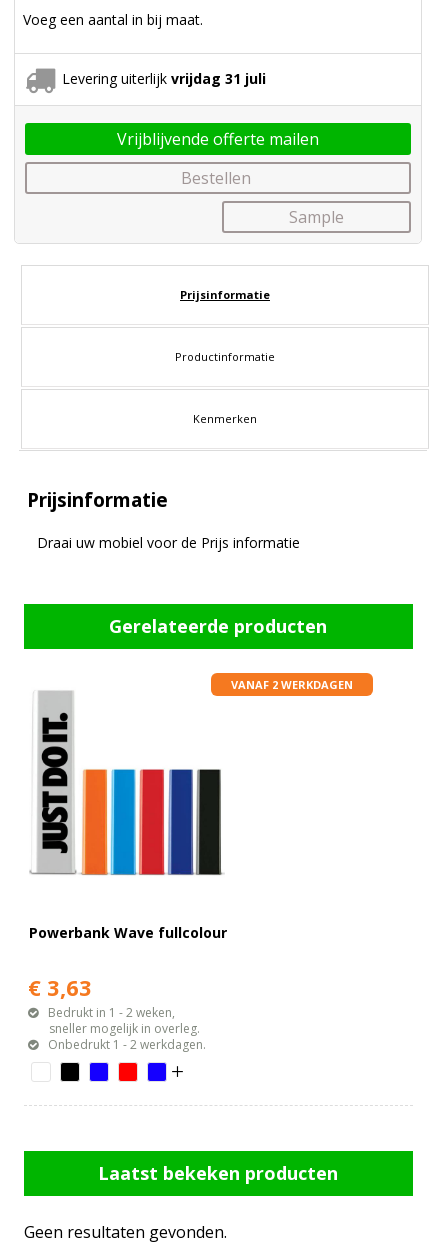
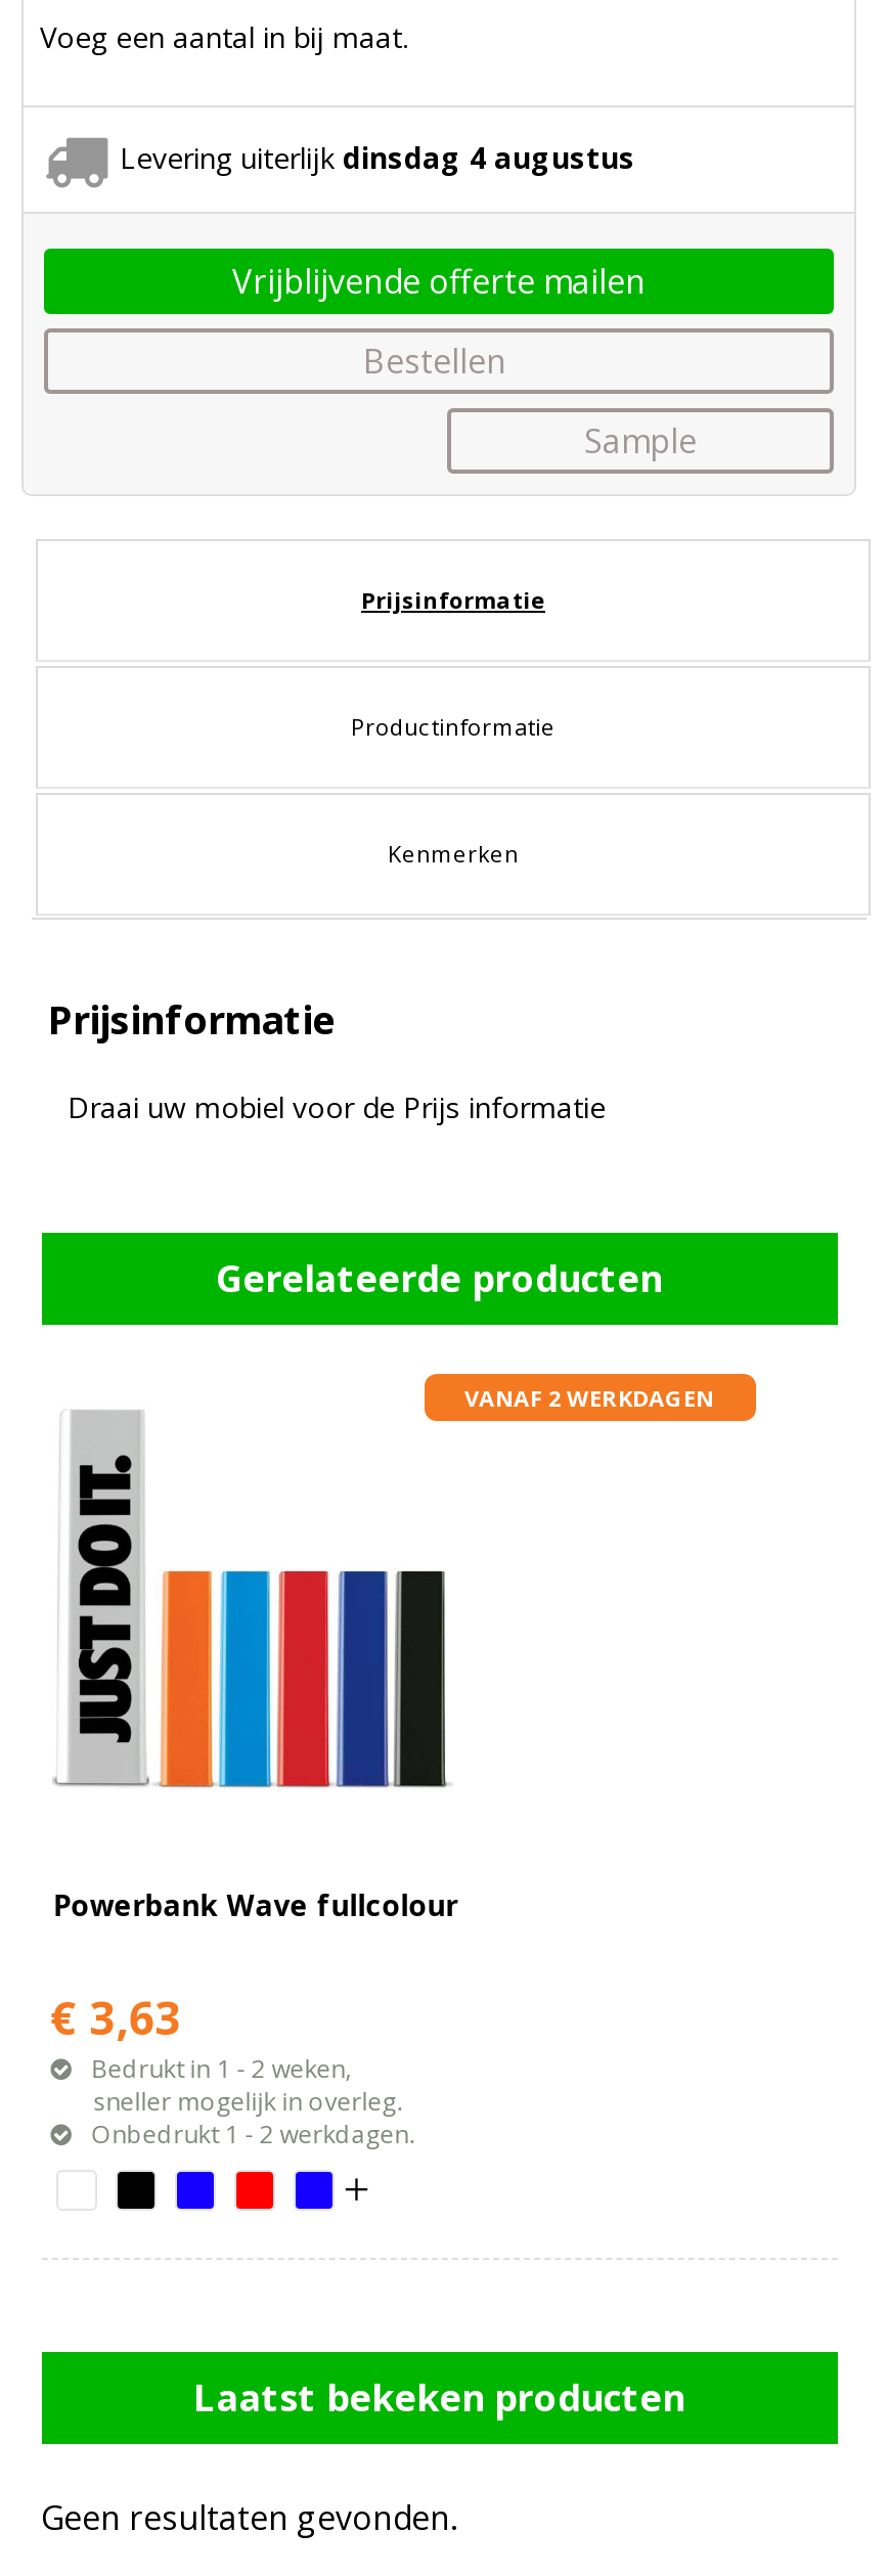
[62,69,266,88] Levering uiterlijk vrijdag 31 juli -> [120,137,635,176] Levering uiterlijk dinsdag 4 augustus

